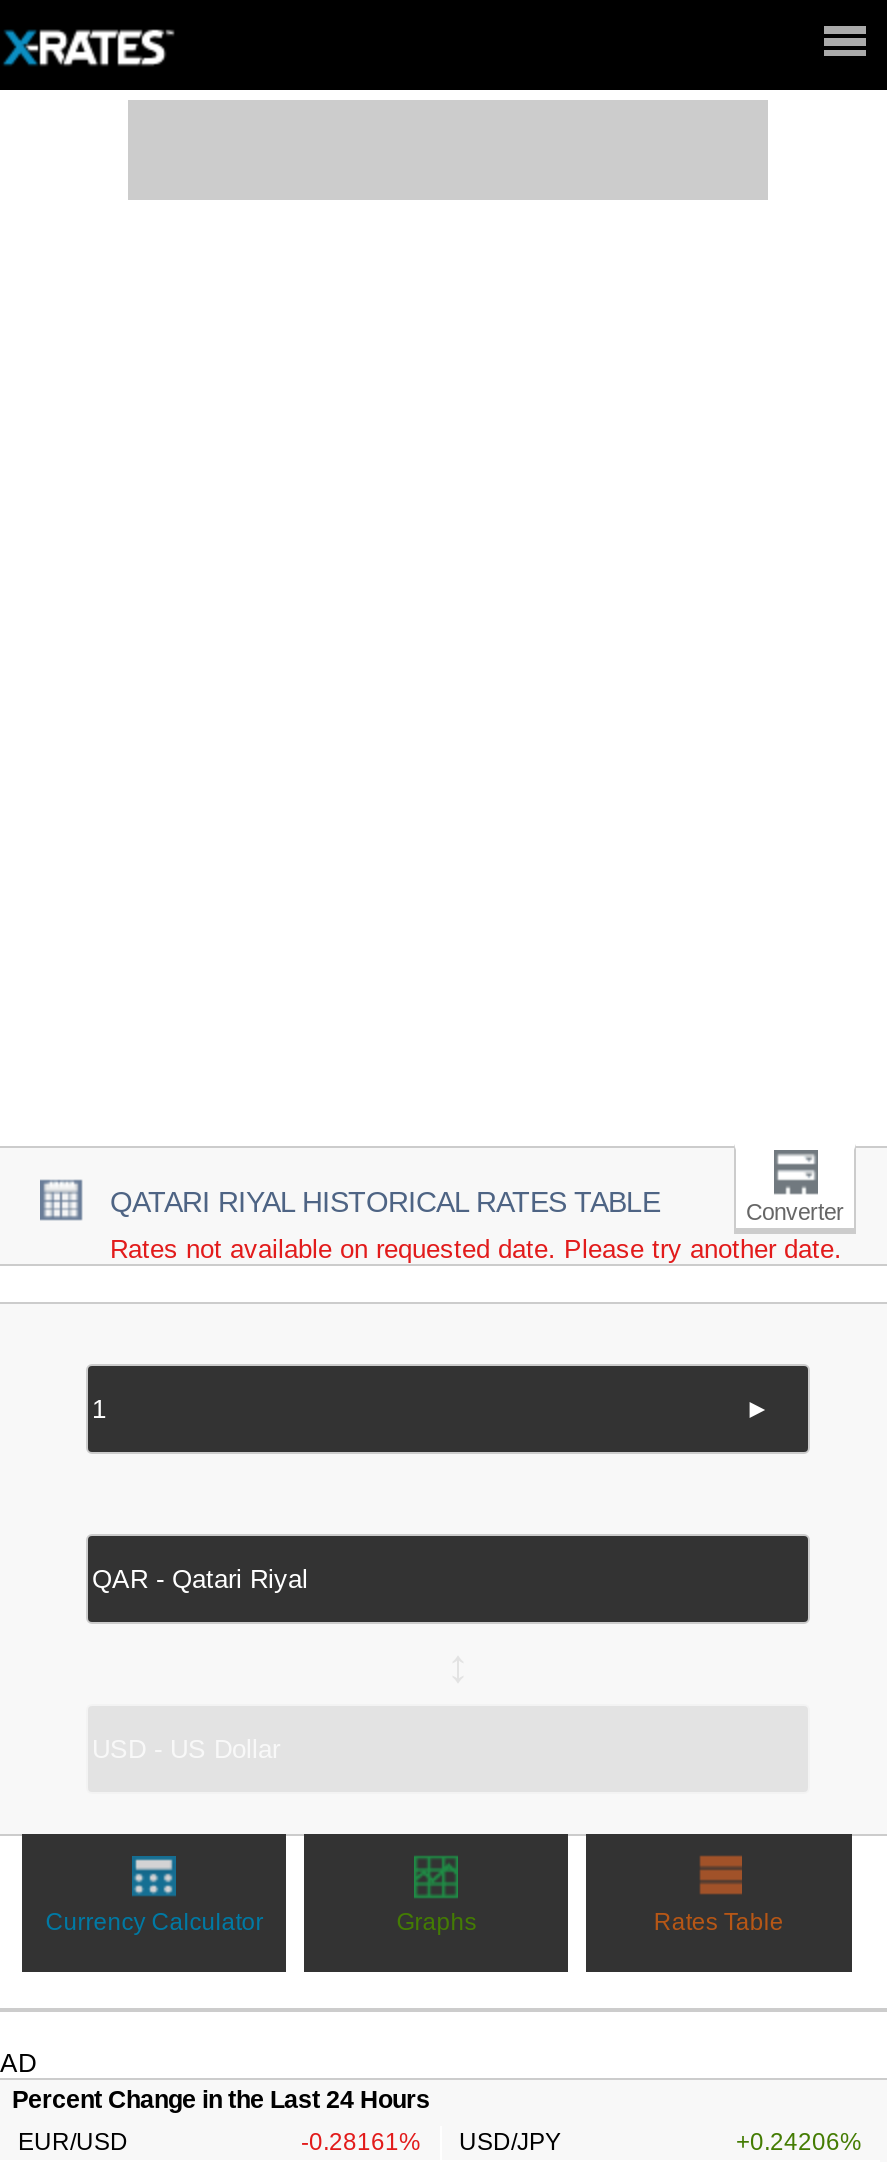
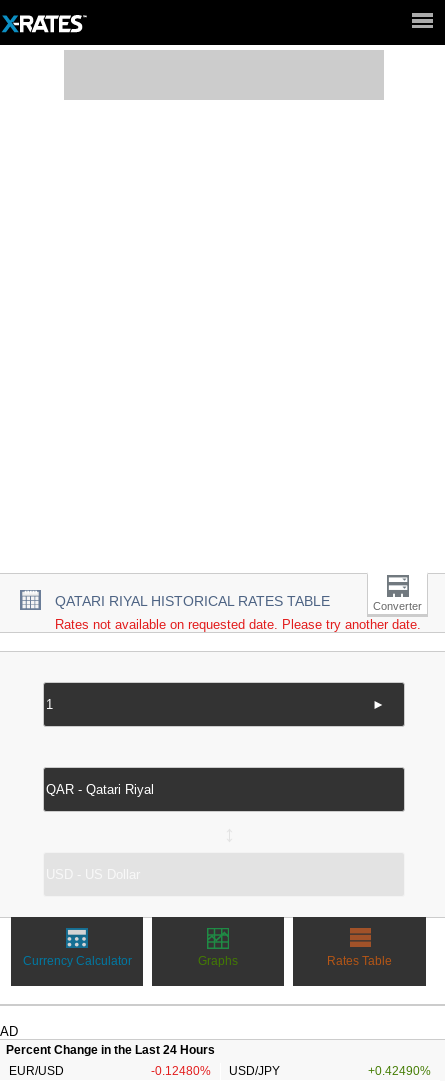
[301,2128,561,2156] -0.28161% USD/JPY -> [150,1064,280,1078] -0.12480% USD/JPY
[736,2128,862,2156] +0.24206% -> [368,1064,431,1078] +0.42490%

